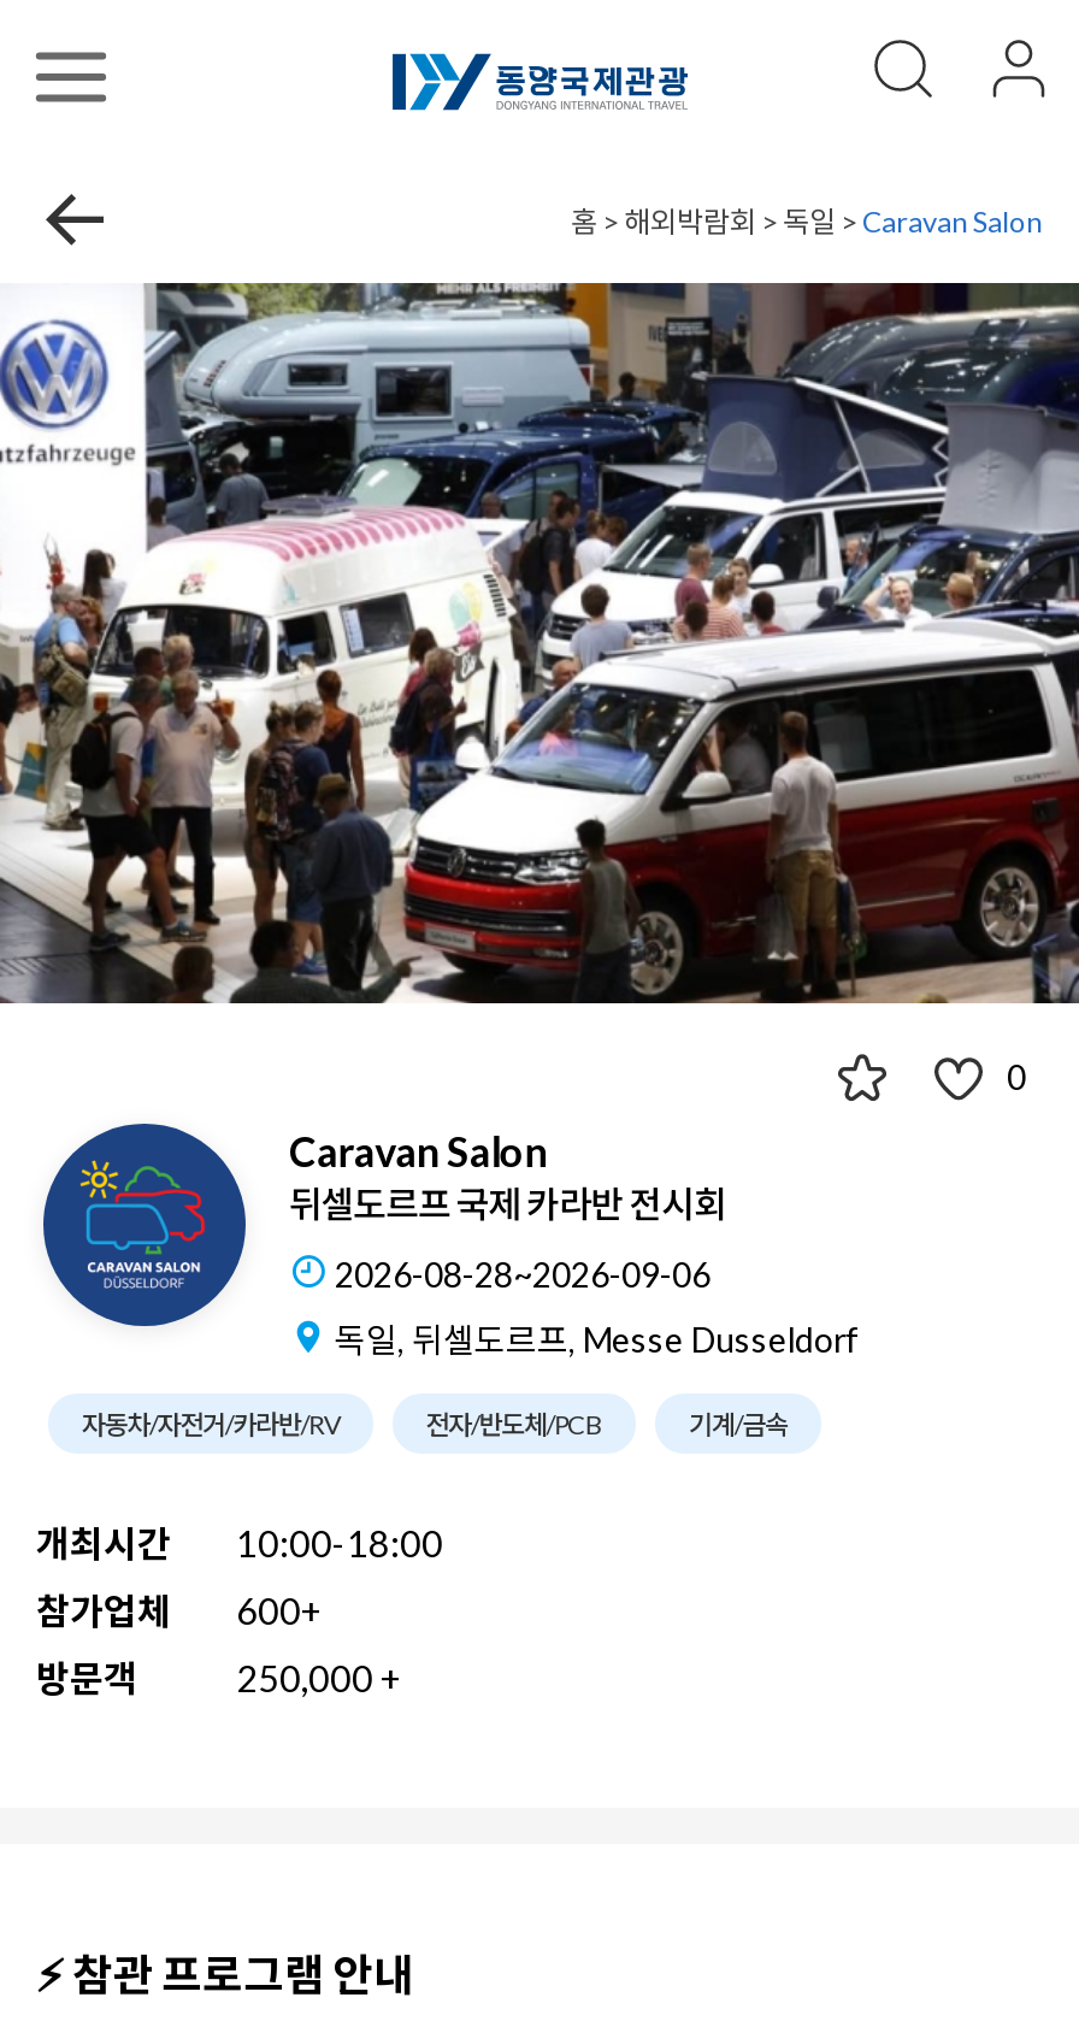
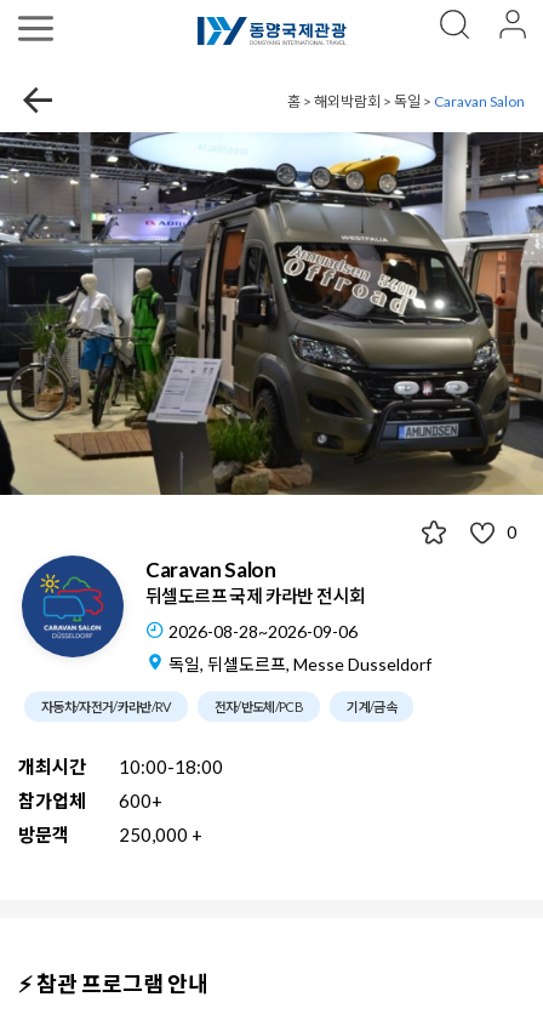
[7,281,1072,1006] [image] -> [4,131,539,496] [image]

